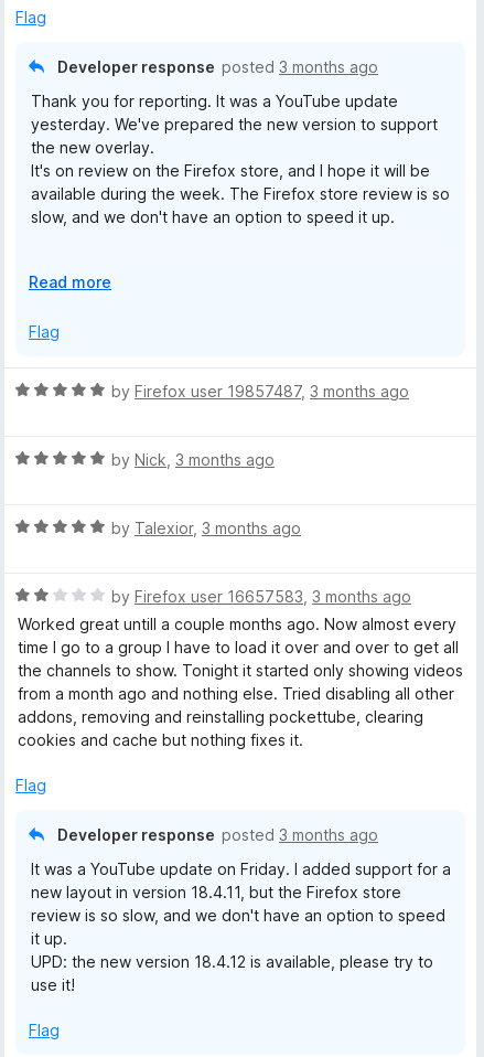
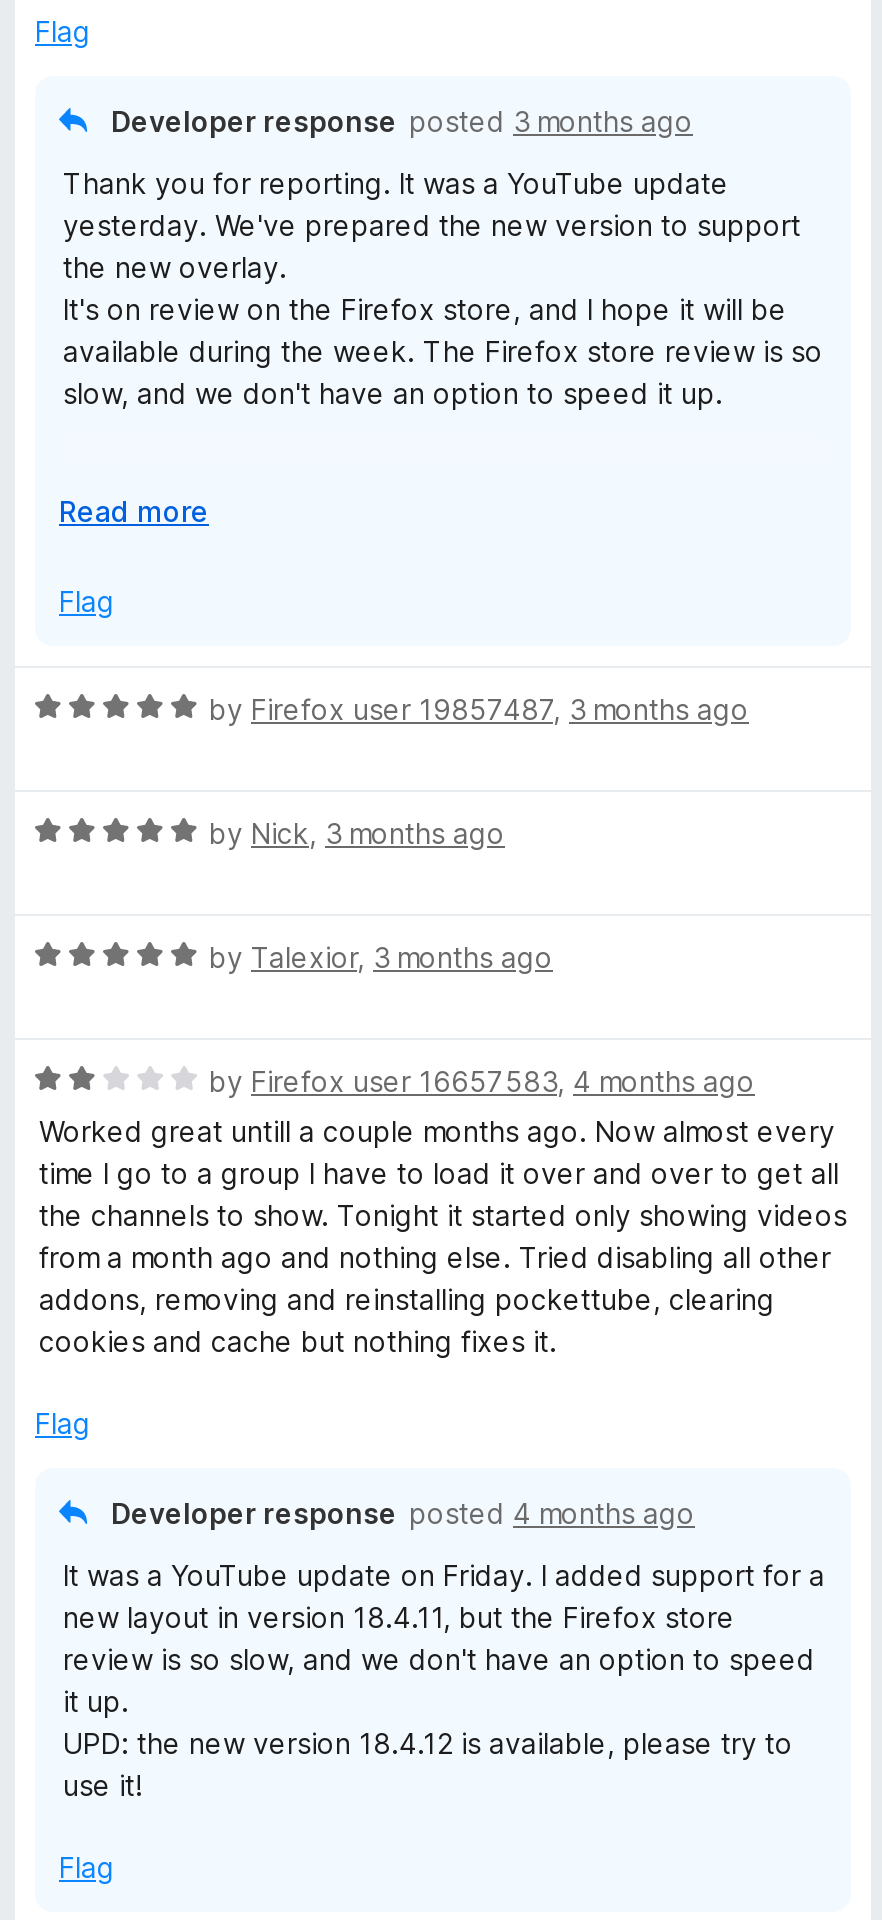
[111,587,411,606] by Firefox user 16657583, 3 months ago -> [209,1064,755,1098] by Firefox user 16657583, 4 months ago
[57,825,378,844] Developer response posted 3 months ago -> [111,1496,695,1530] Developer response posted 4 months ago

